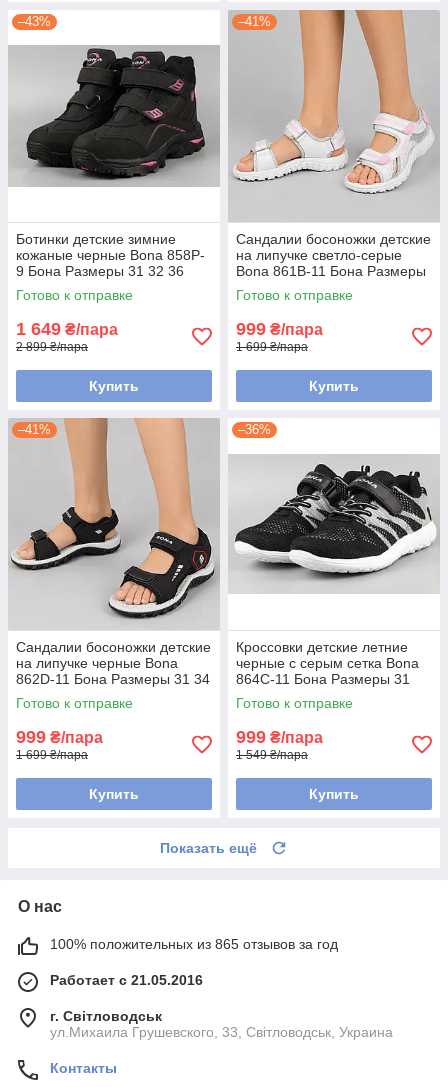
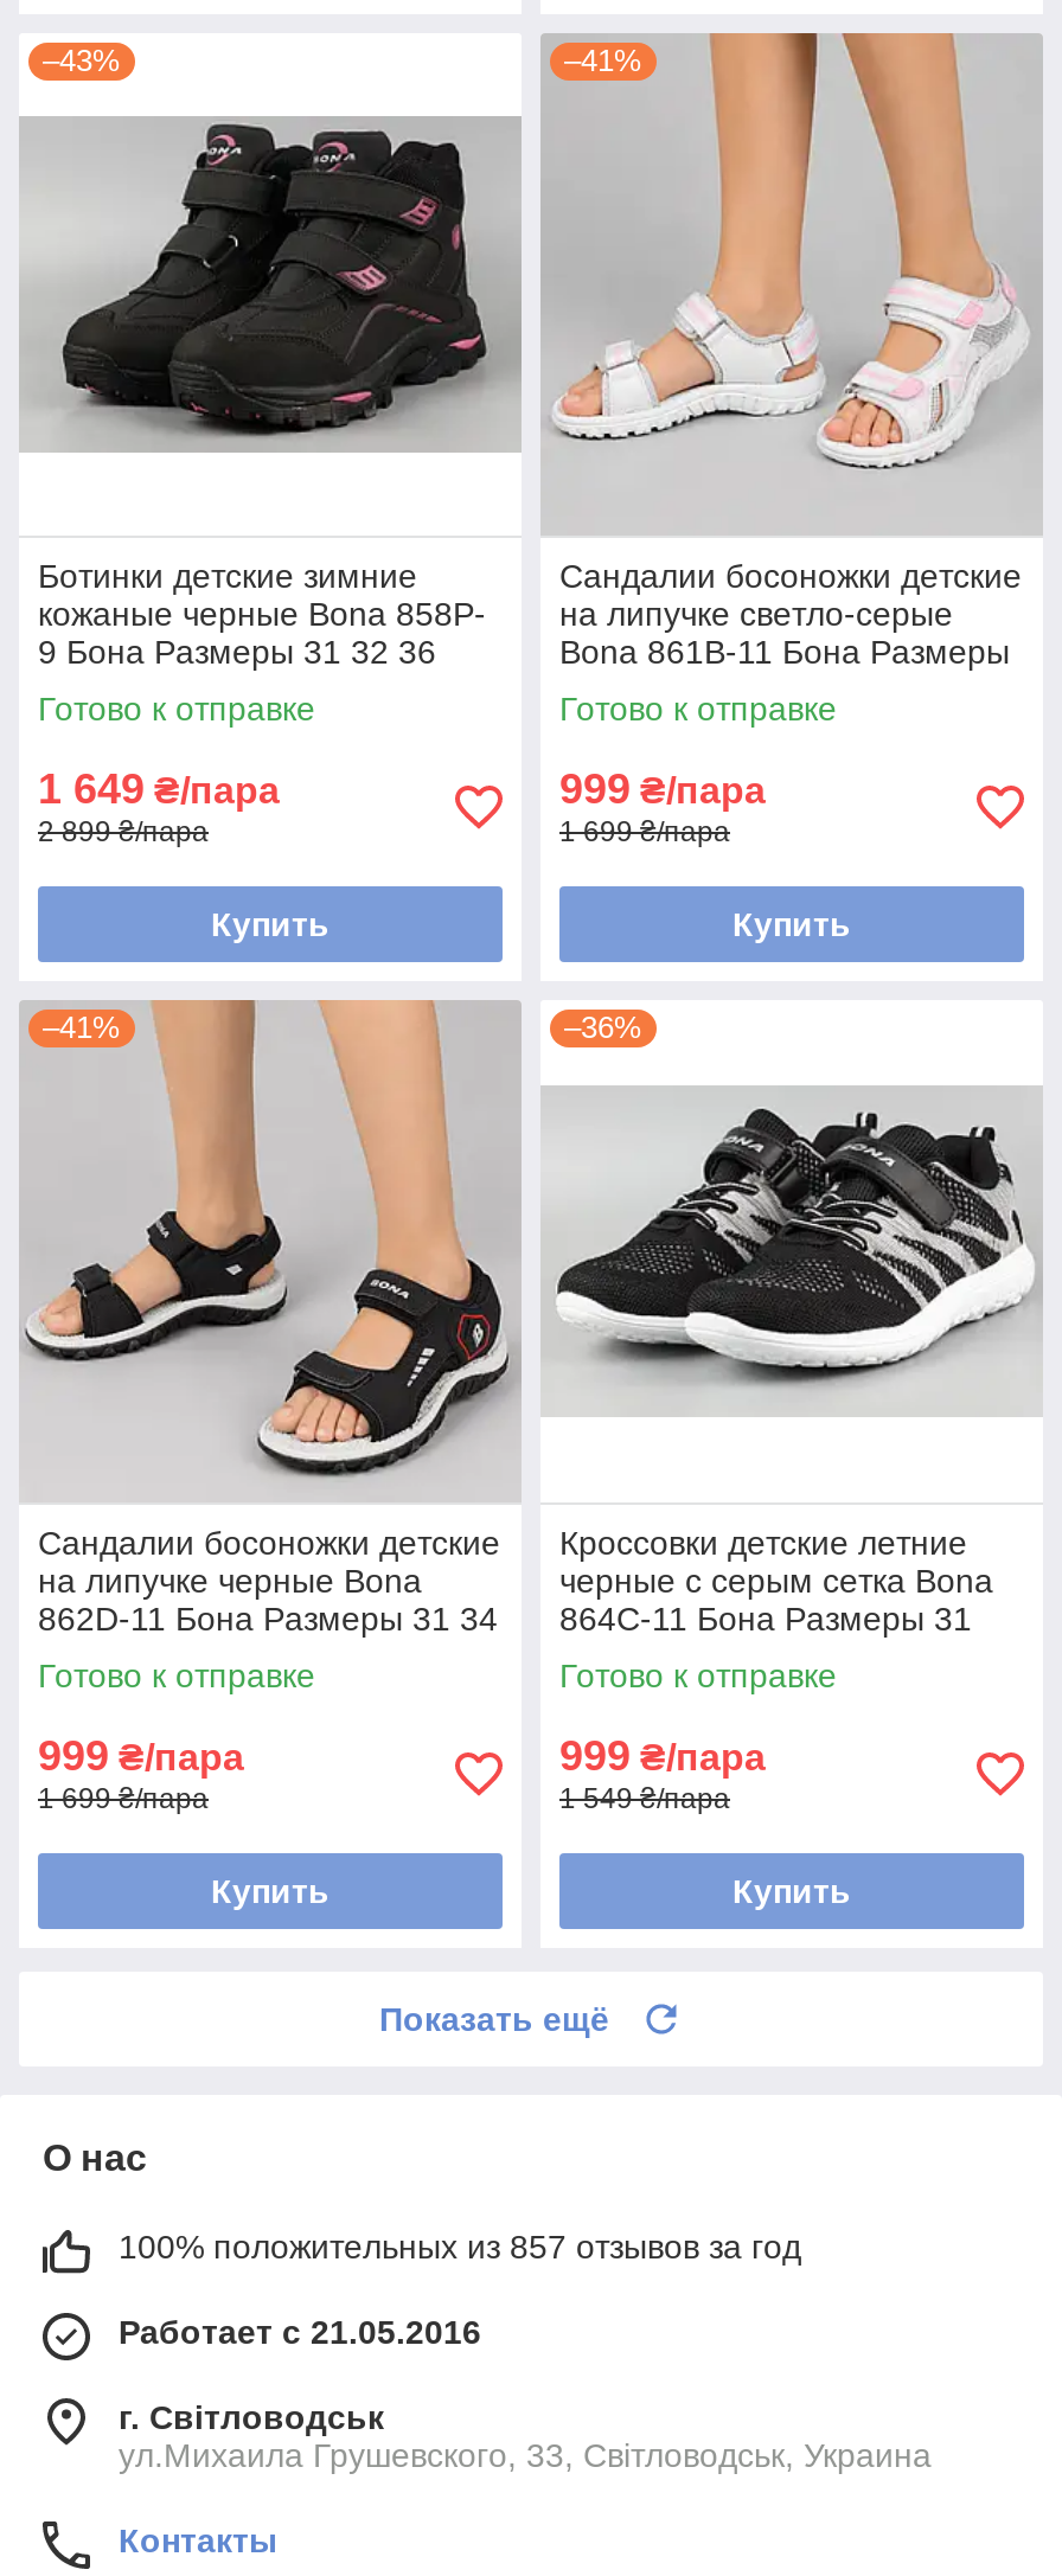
[50,936,338,952] 100% положительных из 865 отзывов за год -> [119,2228,801,2266] 100% положительных из 857 отзывов за год

